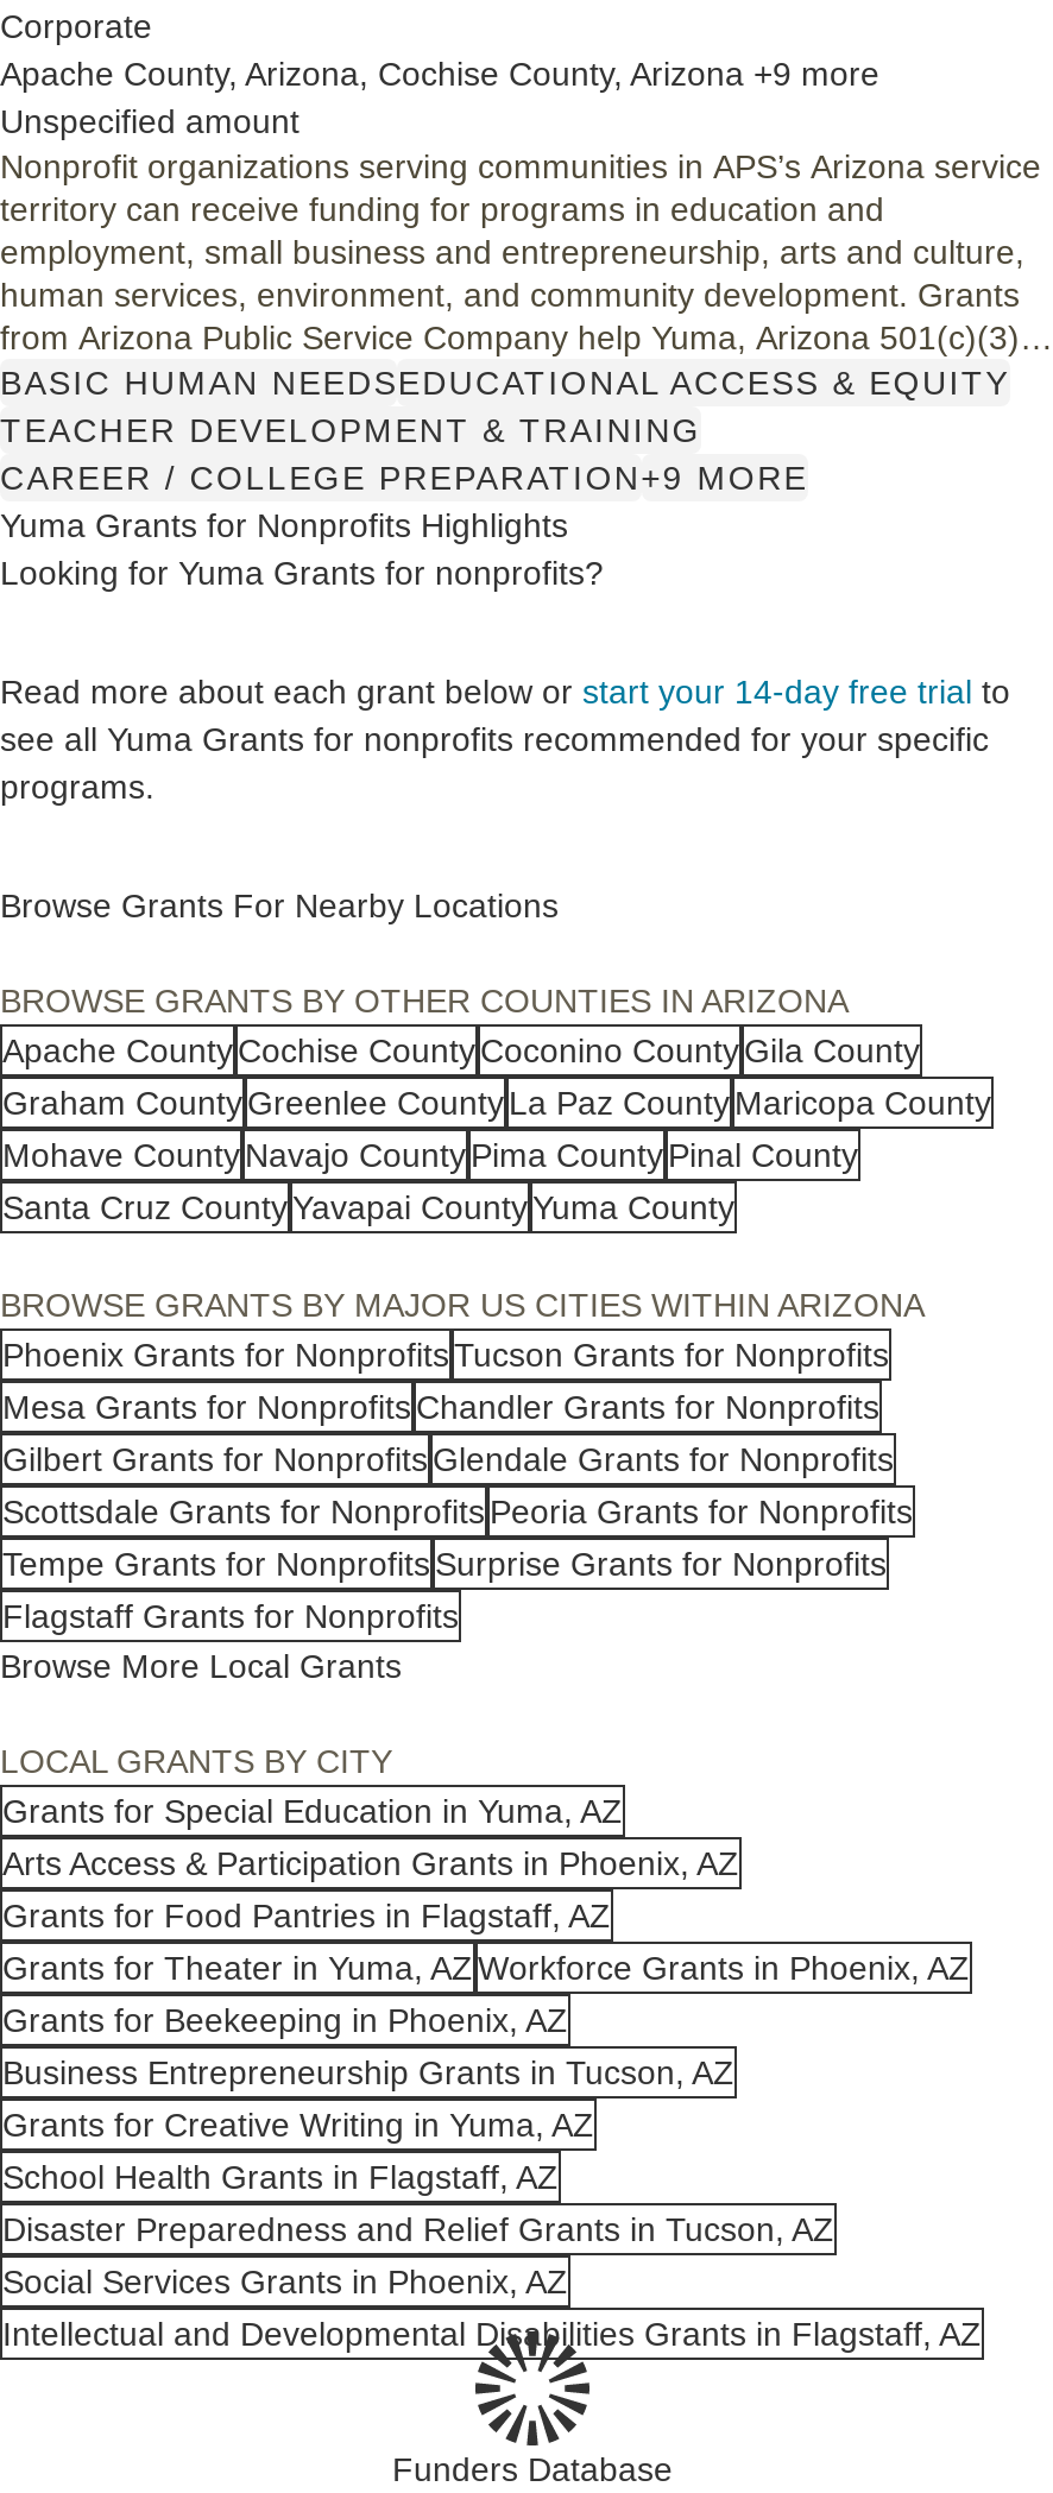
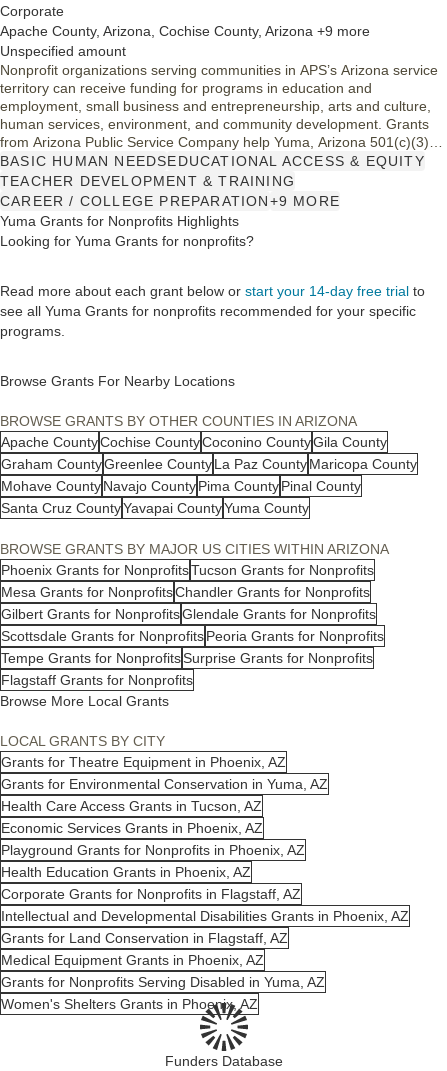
[2,1792,982,2353] Grants for Special Education in Yuma, AZ | Arts Access & Participation Grants in Phoenix, AZ | Grants for Food Pantries in Flagstaff, AZ | Grants for Theater in Yuma, AZ Workforce Grants in Phoenix, AZ | Grants for Beekeeping in Phoenix, AZ | Business Entrepreneurship Grants in Tucson, AZ | Grants for Creative Writing in Yuma, AZ | School Health Grants in Flagstaff, AZ | Disaster Preparedness and Relief Grants in Tucson, AZ | Social Services Grants in Phoenix, AZ | Intellectual and Developmental Disabilities Grants in Flagstaff, AZ -> [1,754,409,1012] Grants for Theatre Equipment in Phoenix, AZ | Grants for Environmental Conservation in Yuma, AZ | Health Care Access Grants in Tucson, AZ | Economic Services Grants in Phoenix, AZ | Playground Grants for Nonprofits in Phoenix, AZ | Health Education Grants in Phoenix, AZ | Corporate Grants for Nonprofits in Flagstaff, AZ | Intellectual and Developmental Disabilities Grants in Phoenix, AZ | Grants for Land Conservation in Flagstaff, AZ | Medical Equipment Grants in Phoenix, AZ | Grants for Nonprofits Serving Disabled in Yuma, AZ | Women's Shelters Grants in Phoenix, AZ

